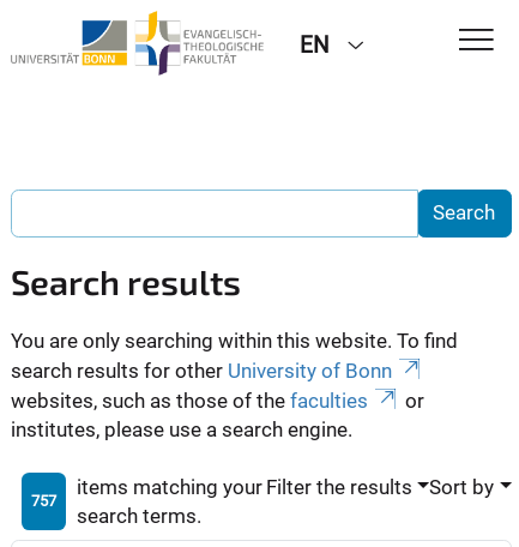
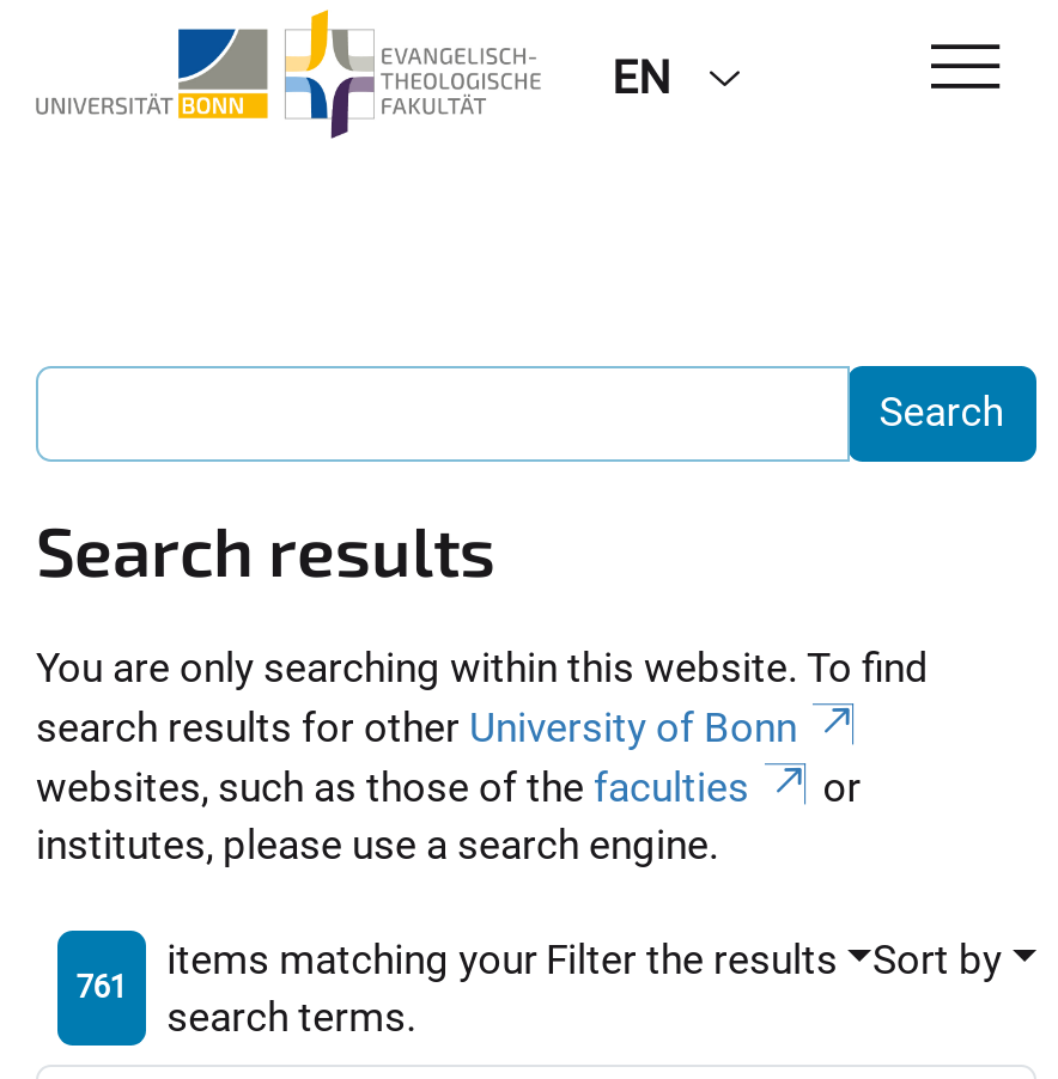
[31,492,56,510] 757 -> [76,968,126,1004] 761

